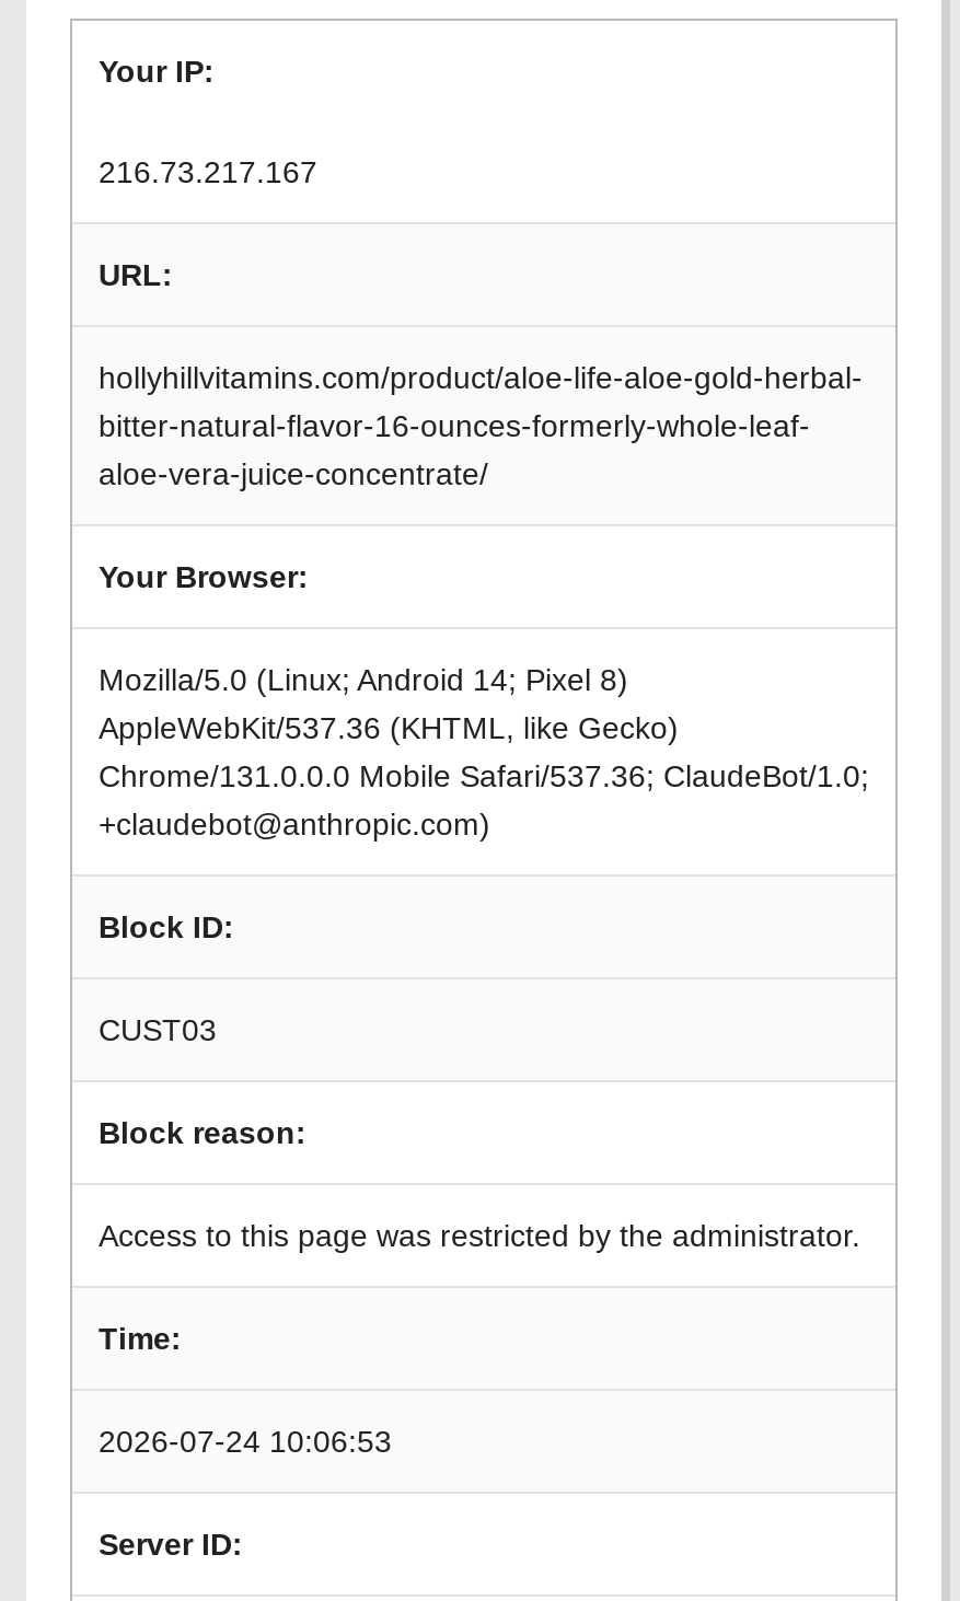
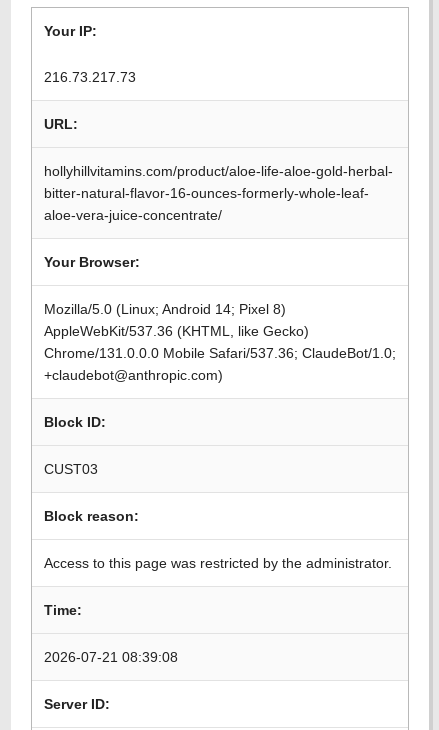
[99,154,317,189] 216.73.217.167 -> [44,69,136,85] 216.73.217.73
[99,1424,392,1459] 2026-07-24 10:06:53 -> [44,649,178,665] 2026-07-21 08:39:08

